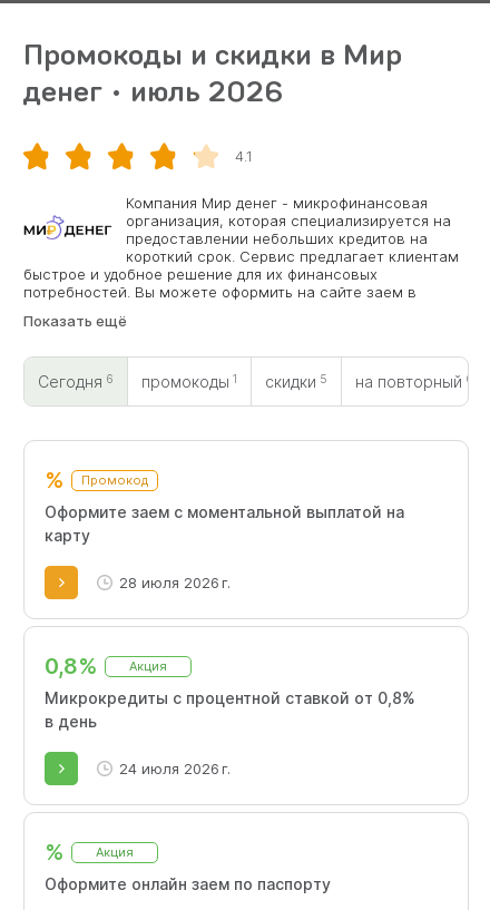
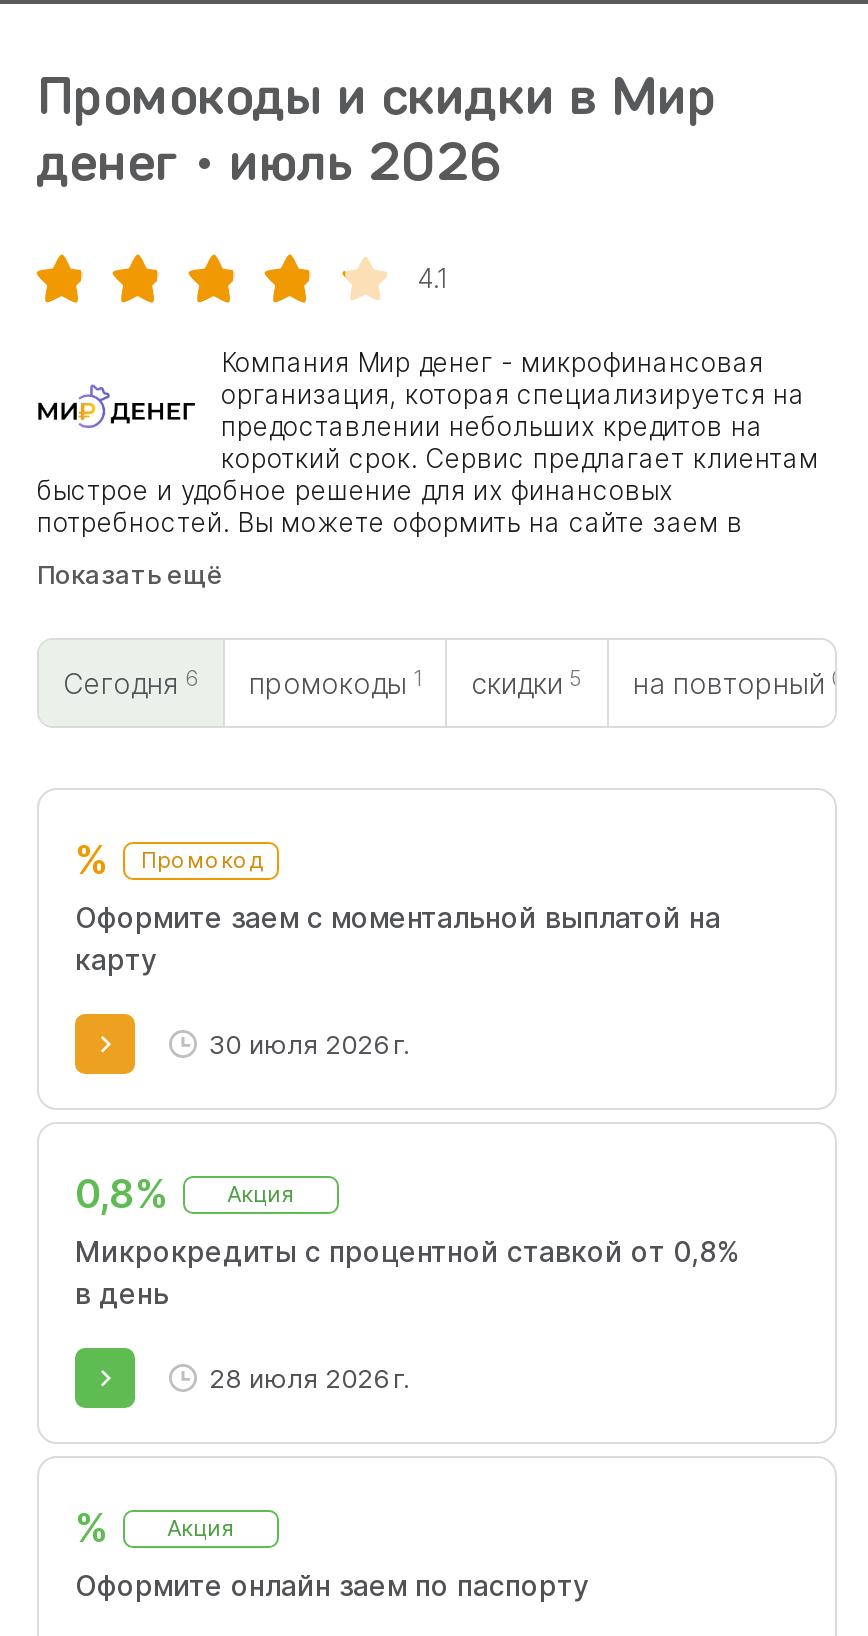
[119,574,231,591] 28 июля 2026 г. -> [209,1028,409,1060] 30 июля 2026 г.
[119,760,231,777] 24 июля 2026 г. -> [209,1362,409,1394] 28 июля 2026 г.

